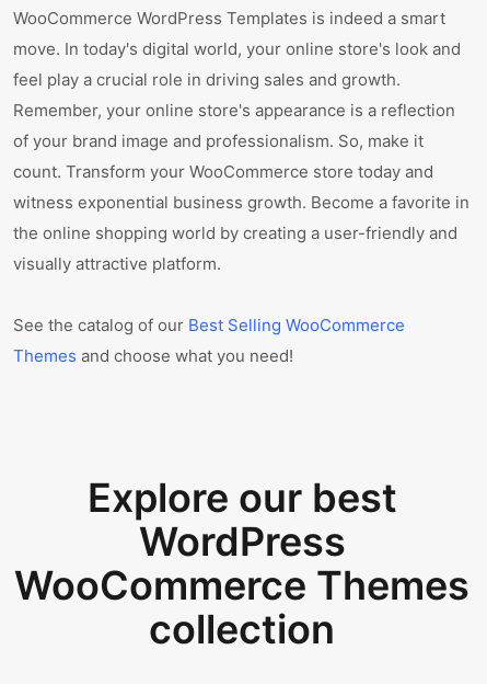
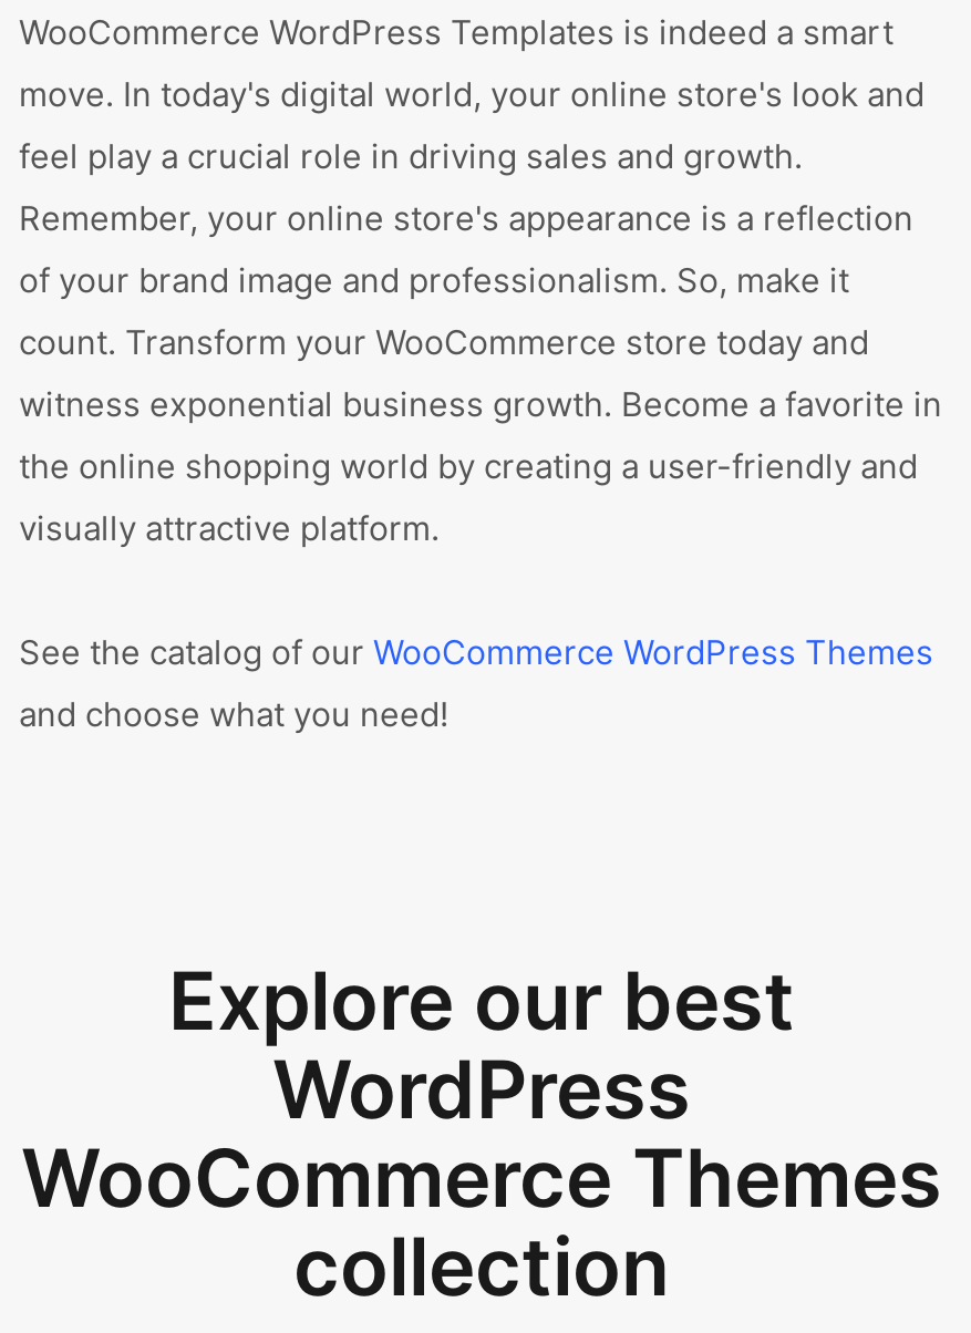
[13,315,405,335] See the catalog of our Best Selling WooCommerce -> [19,631,933,673] See the catalog of our WooCommerce WordPress Themes
[13,345,293,366] Themes and choose what you need! -> [19,693,448,735] and choose what you need!

